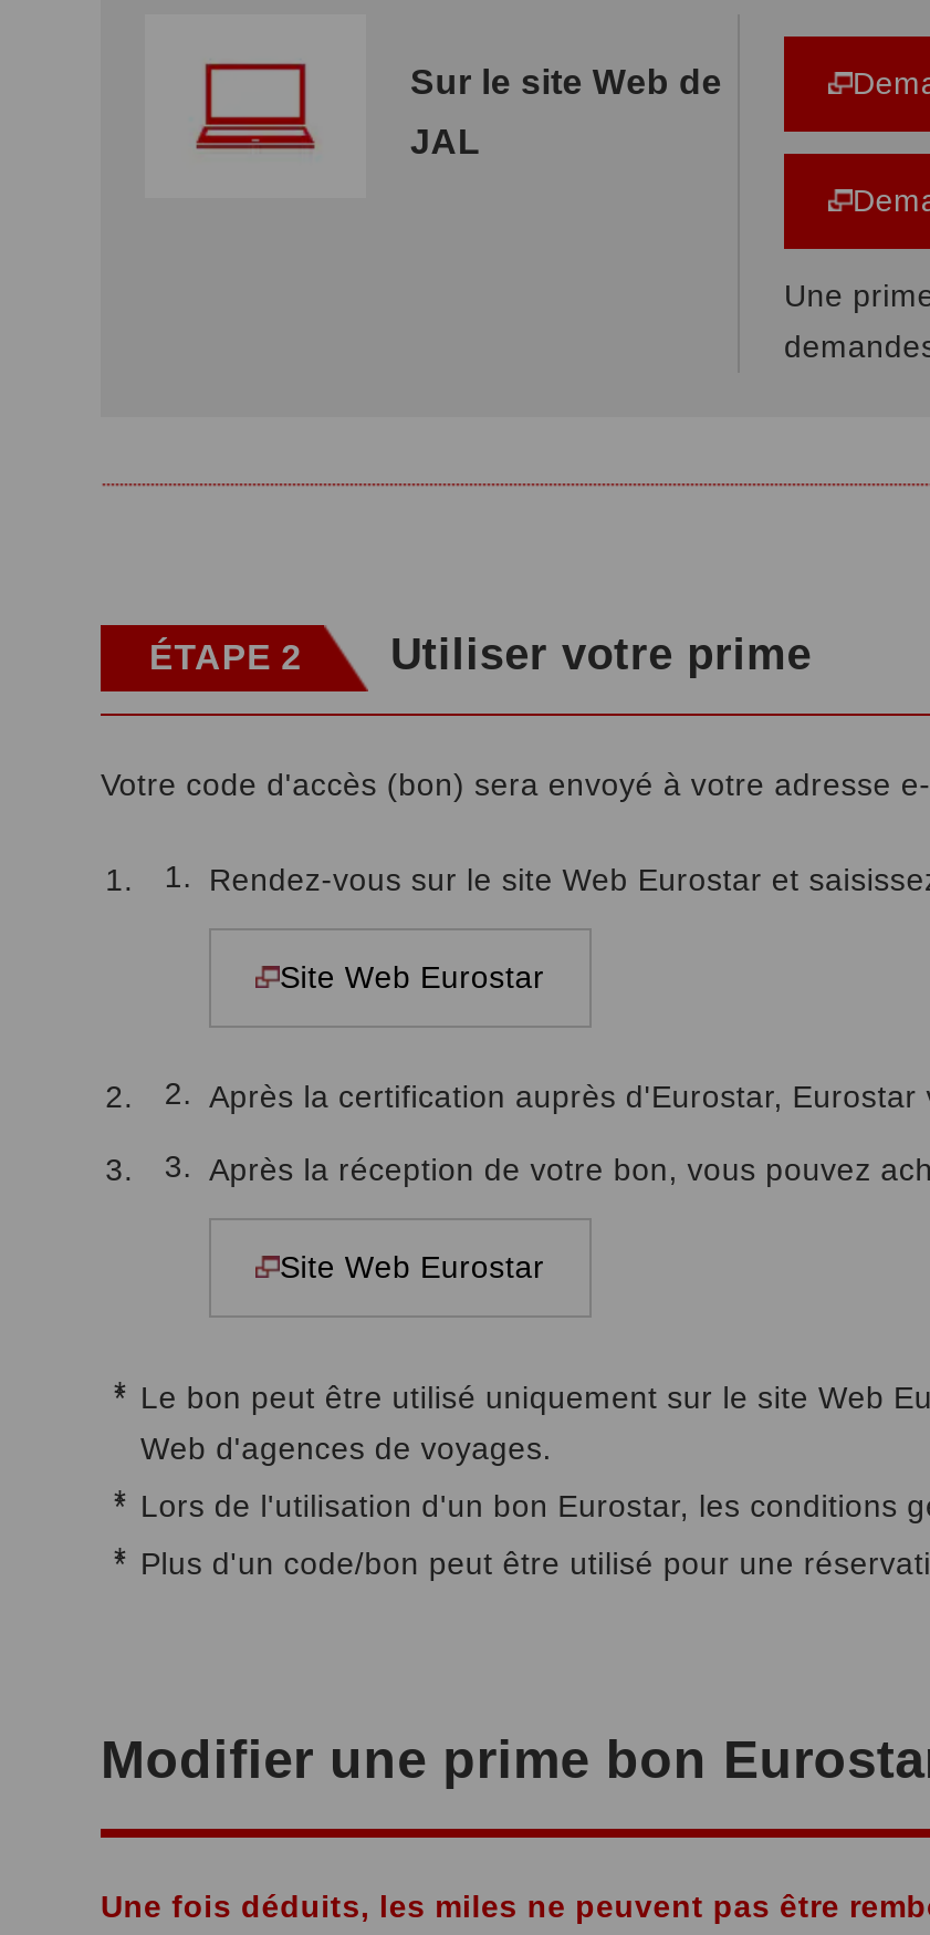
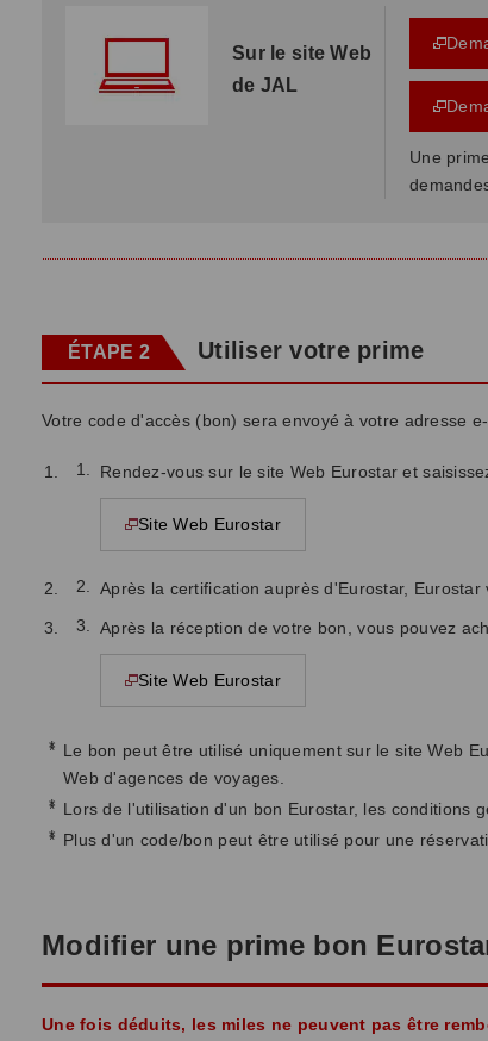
[194,61,348,176] [image] -> [93,32,176,94] [image]

